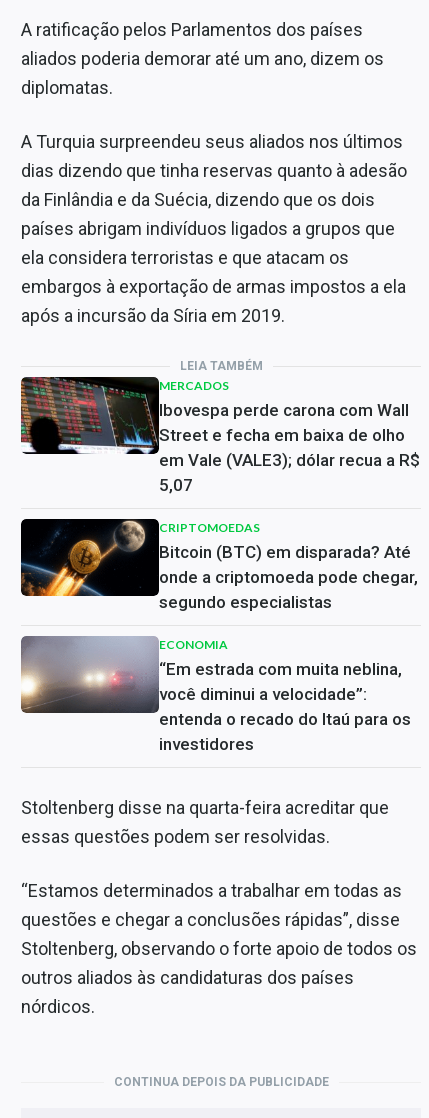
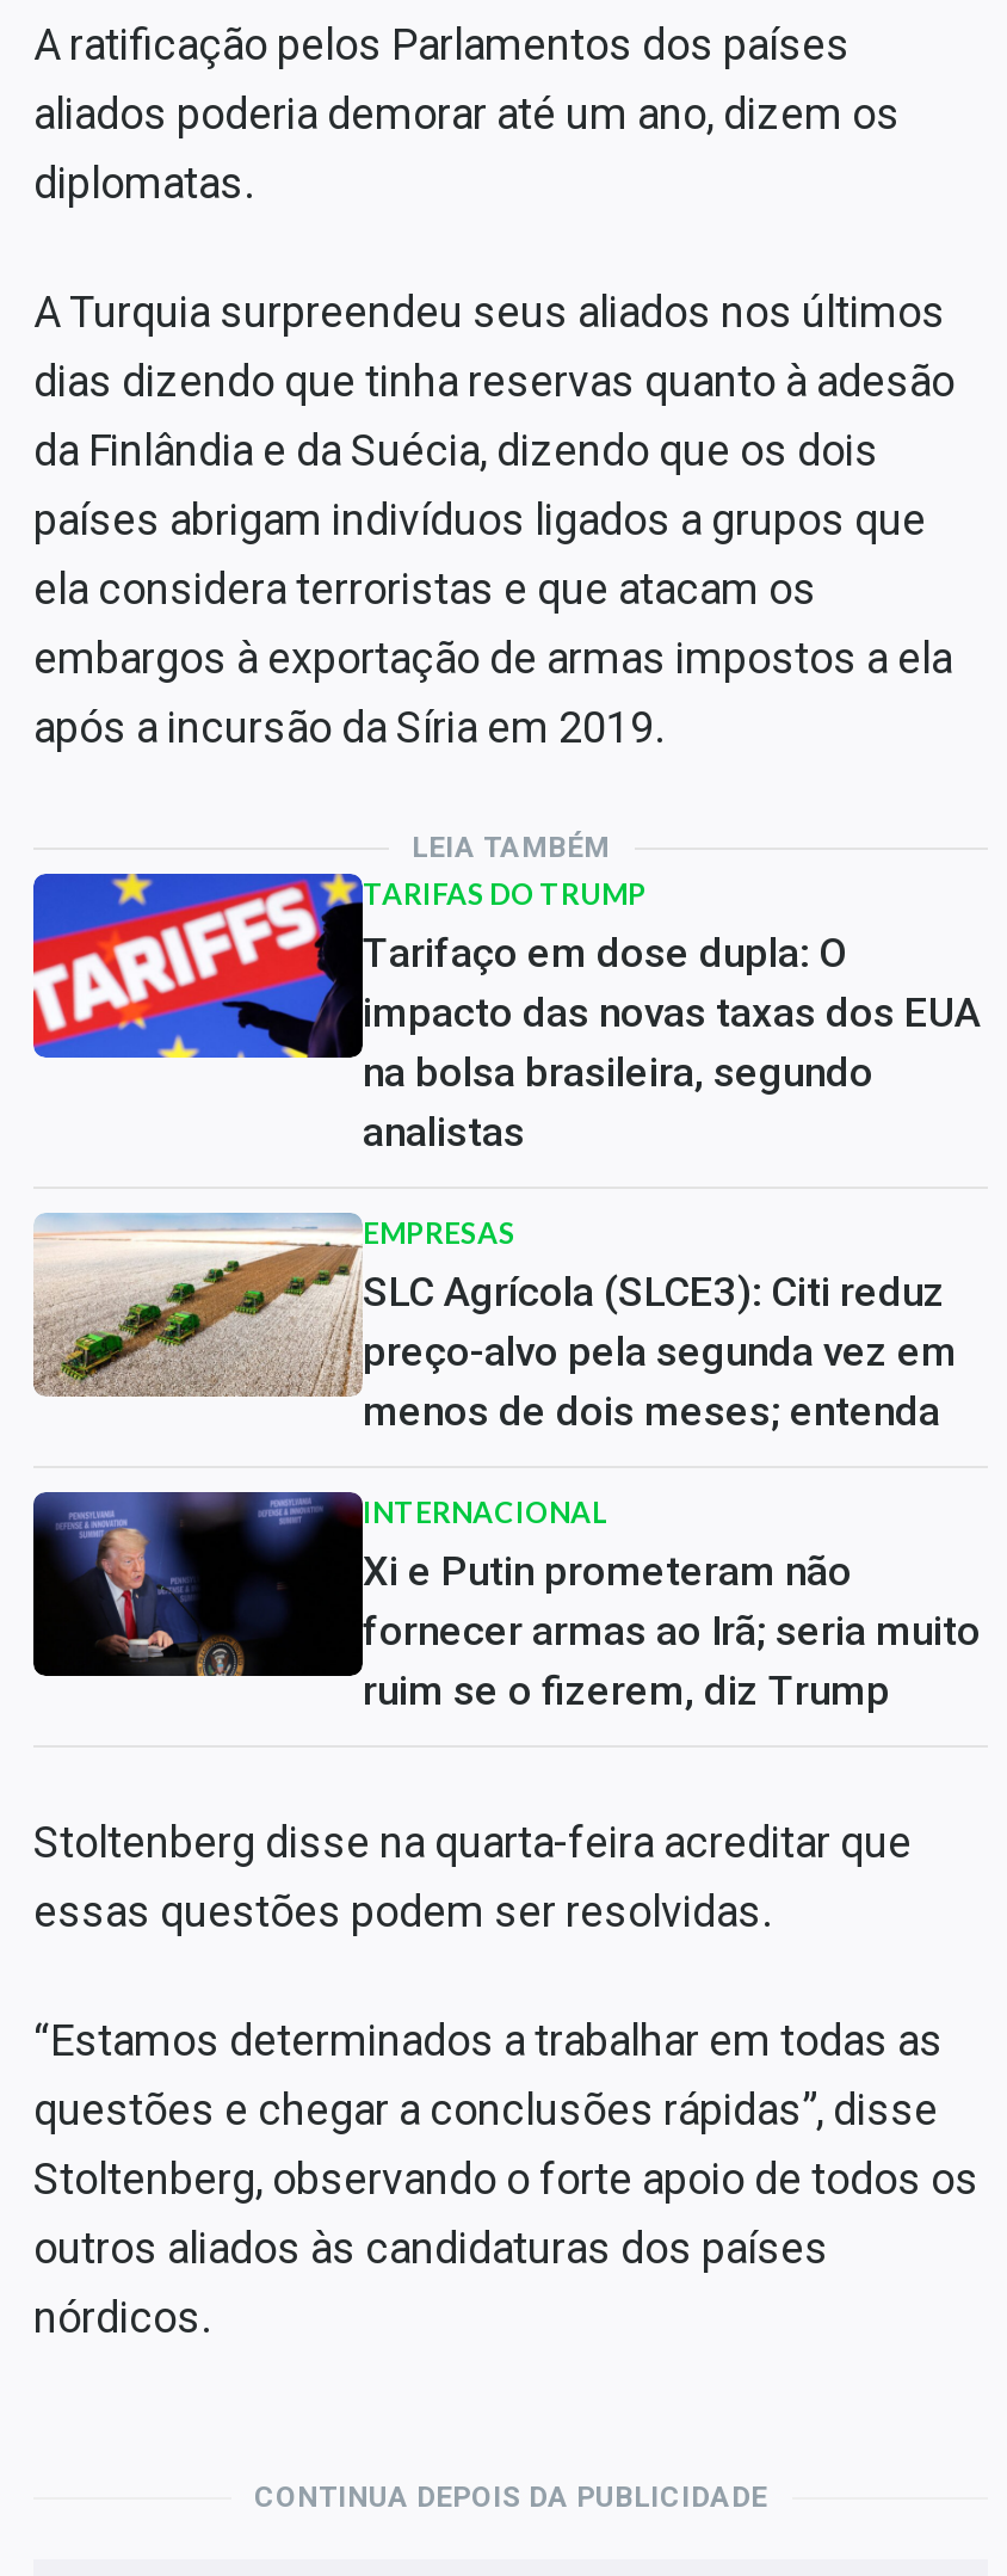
[20,376,420,495] [image] | MERCADOS | Ibovespa perde carona com Wall | Street e fecha em baixa de olho | em Vale (VALE3); dólar recua a R$ | 5,07 -> [31,871,981,1156] [image] | TARIFAS DO TRUMP | Tarifaço em dose dupla: O | impacto das novas taxas dos EUA | na bolsa brasileira, segundo | analistas
[20,518,418,612] [image] | CRIPTOMOEDAS | Bitcoin (BTC) em disparada? Até | onde a criptomoeda pode chegar, | segundo especialistas -> [33,1213,957,1436] [image] | EMPRESAS | SLC Agrícola (SLCE3): Citi reduz | preço-alvo pela segunda vez em | menos de dois meses; entenda
[20,636,411,754] [image] | ECONOMIA | “Em estrada com muita neblina, | você diminui a velocidade”: | entenda o recado do Itaú para os | investidores -> [31,1492,981,1715] [image] | INTERNACIONAL | Xi e Putin prometeram não | fornecer armas ao Irã; seria muito | ruim se o fizerem, diz Trump

